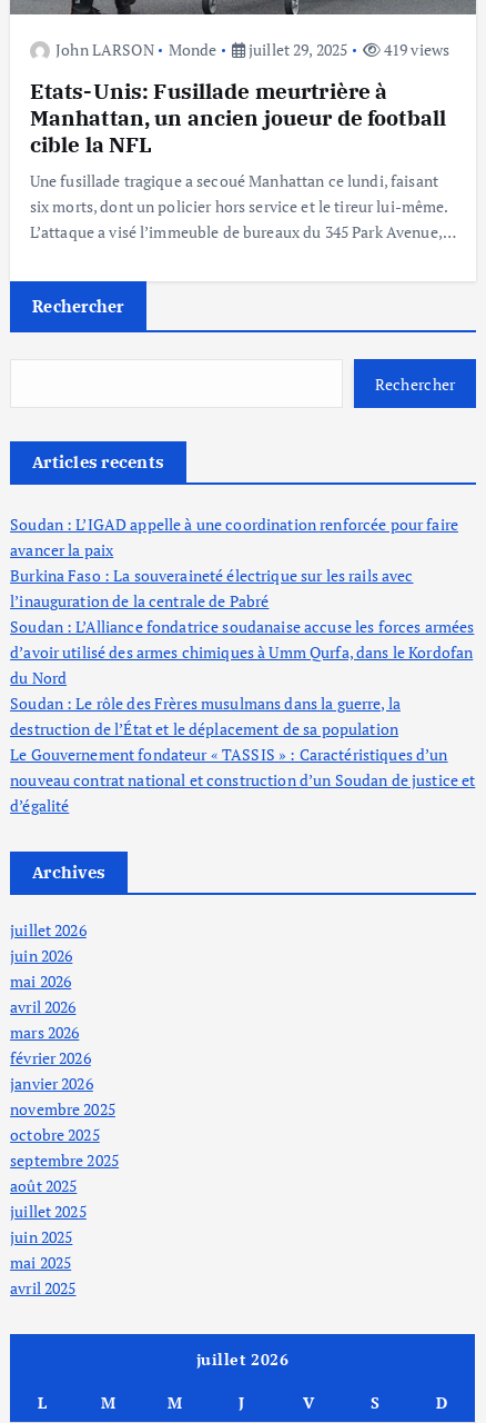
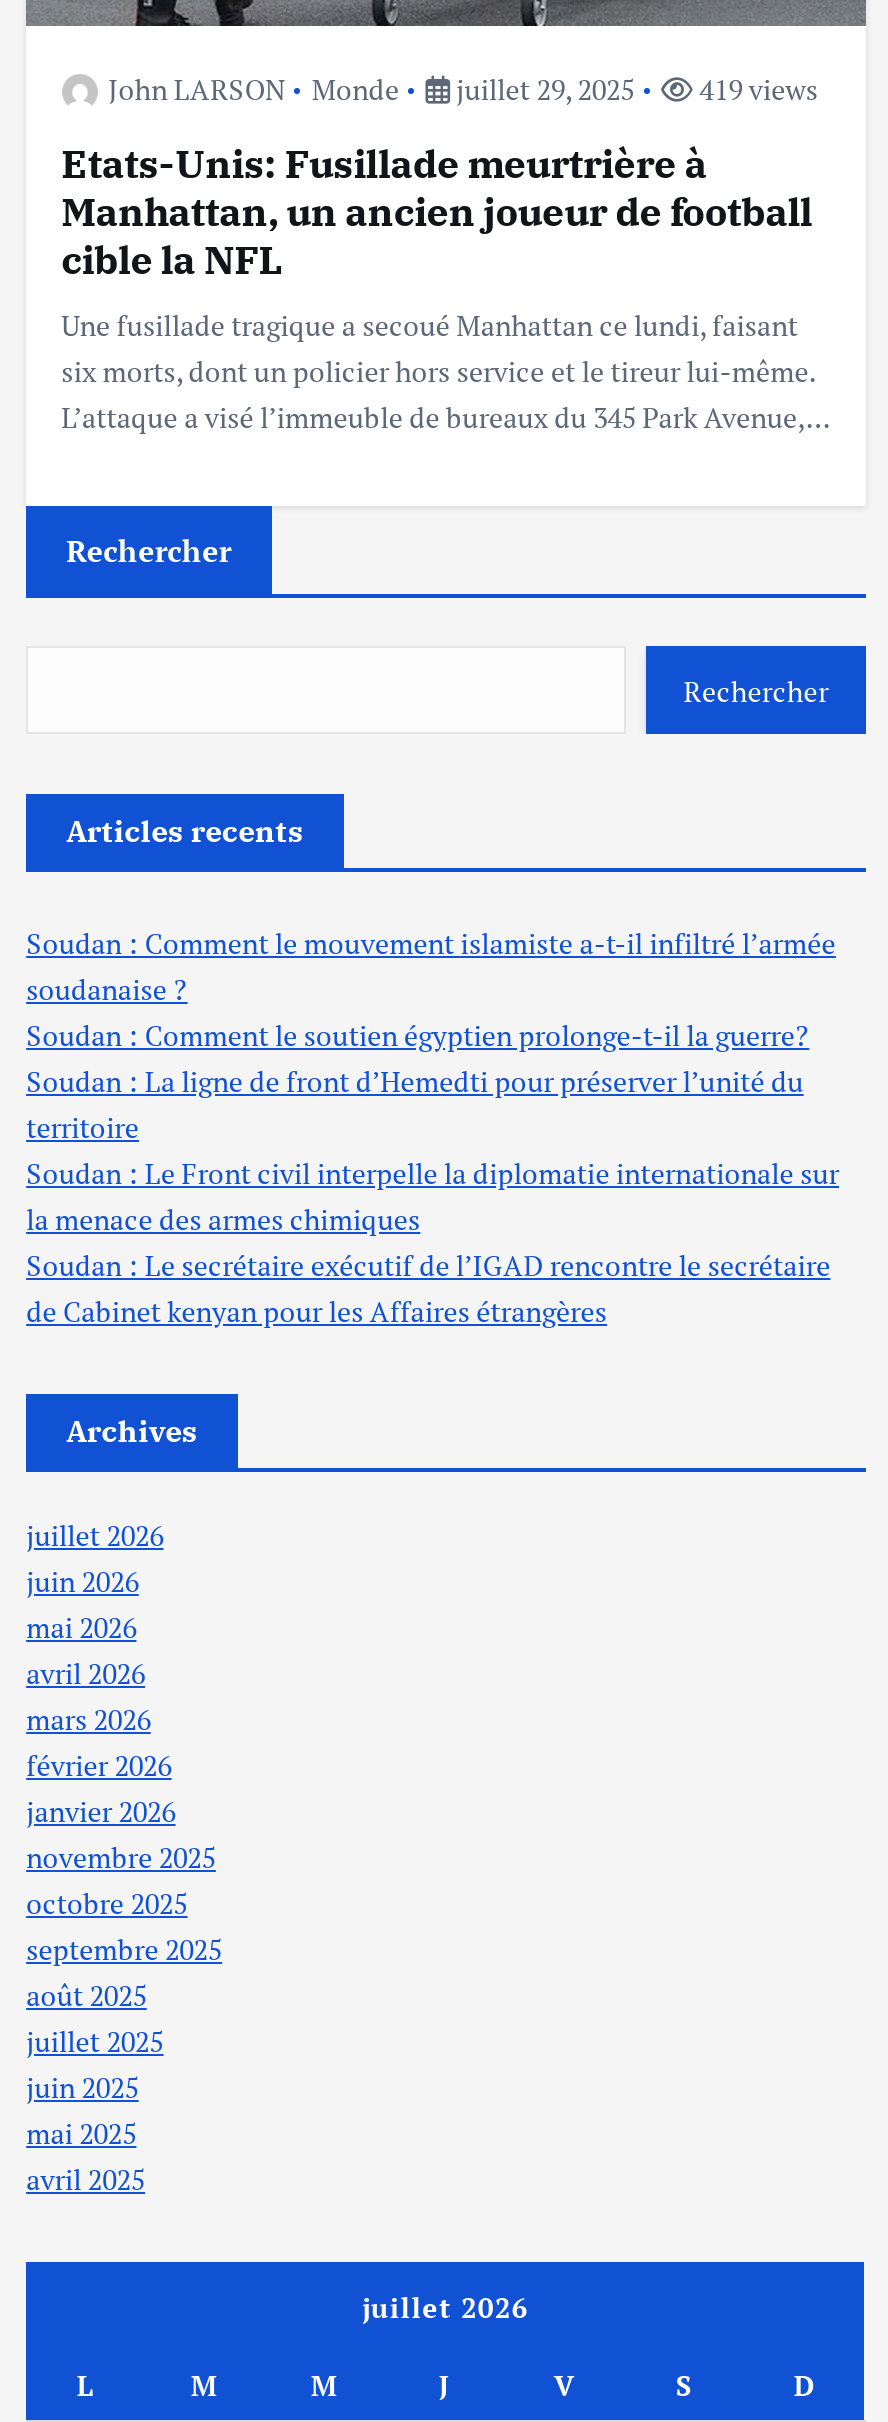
[10,514,475,816] Soudan : L’IGAD appelle à une coordination renforcée pour faire | avancer la paix | Burkina Faso : La souveraineté électrique sur les rails avec | l’inauguration de la centrale de Pabré | Soudan : L’Alliance fondatrice soudanaise accuse les forces armées | d’avoir utilisé des armes chimiques à Umm Qurfa, dans le Kordofan | du Nord | Soudan : Le rôle des Frères musulmans dans la guerre, la | destruction de l’État et le déplacement de sa population | Le Gouvernement fondateur « TASSIS » : Caractéristiques d’un | nouveau contrat national et construction d’un Soudan de justice et | d’égalité -> [26,924,839,1330] Soudan : Comment le mouvement islamiste a-t-il infiltré l’armée | soudanaise ? | Soudan : Comment le soutien égyptien prolonge-t-il la guerre? | Soudan : La ligne de front d’Hemedti pour préserver l’unité du | territoire | Soudan : Le Front civil interpelle la diplomatie internationale sur | la menace des armes chimiques | Soudan : Le secrétaire exécutif de l’IGAD rencontre le secrétaire | de Cabinet kenyan pour les Affaires étrangères

